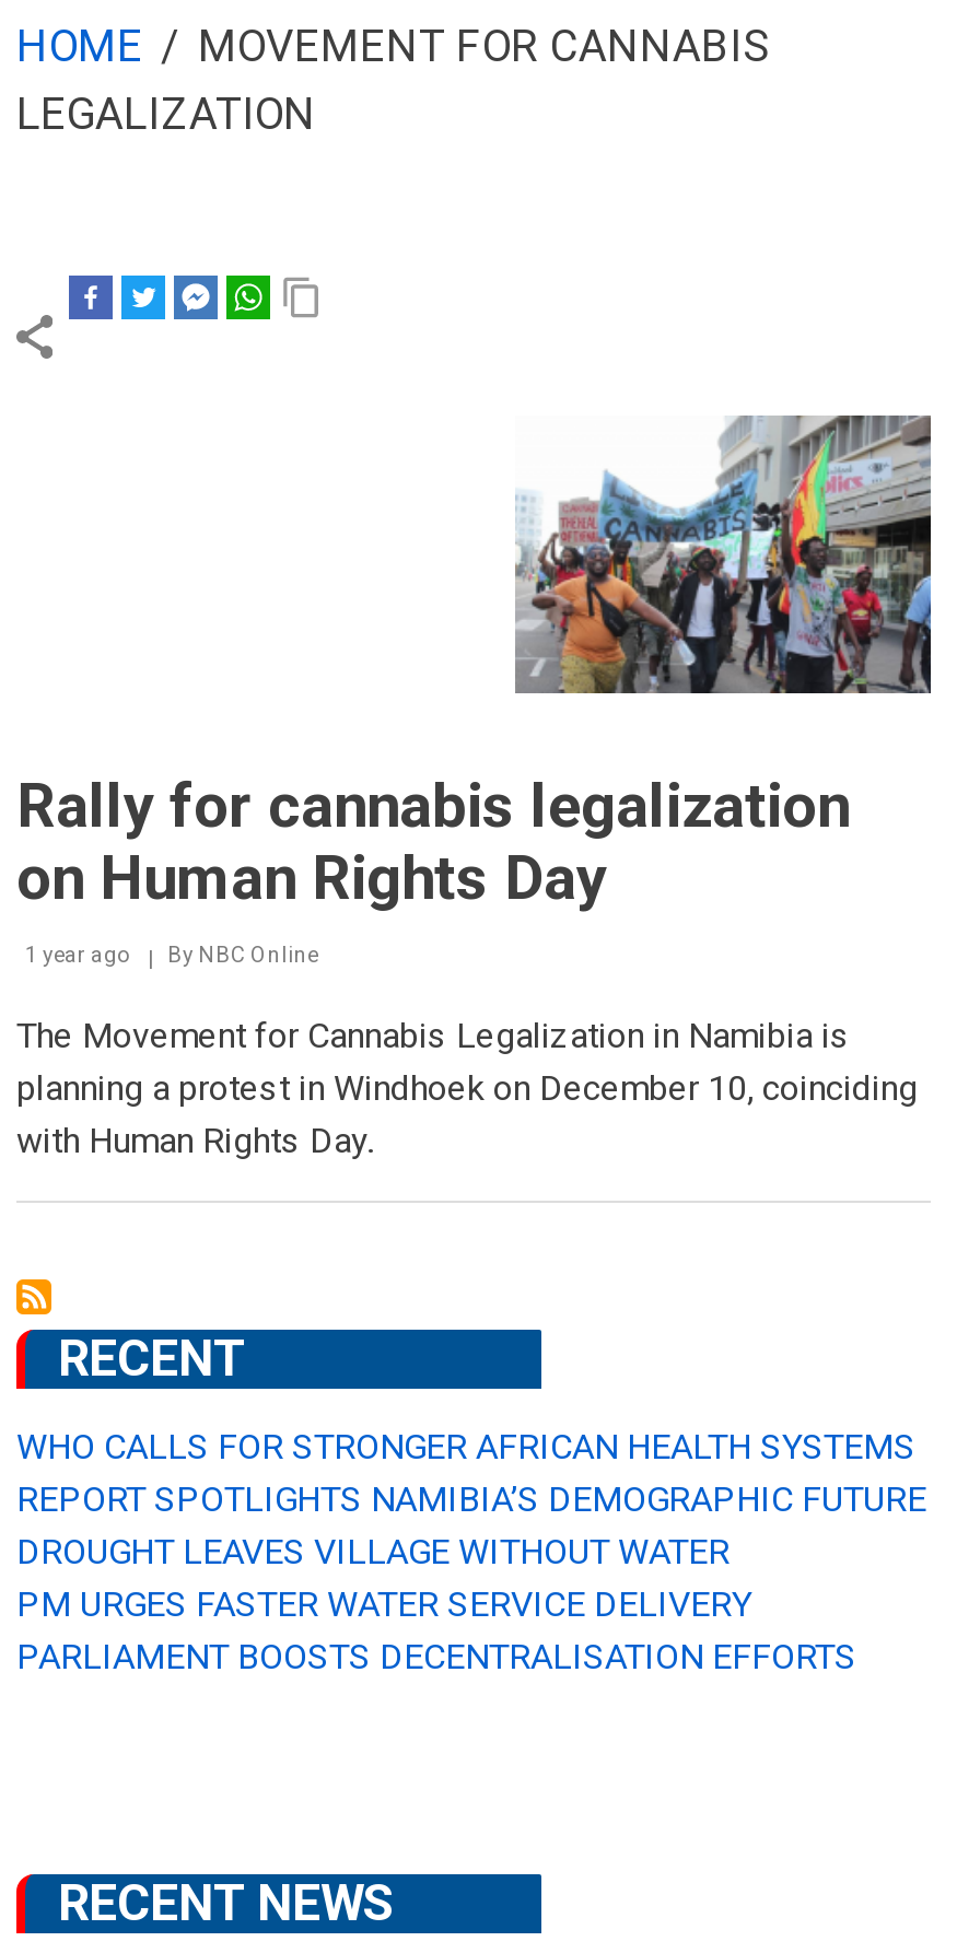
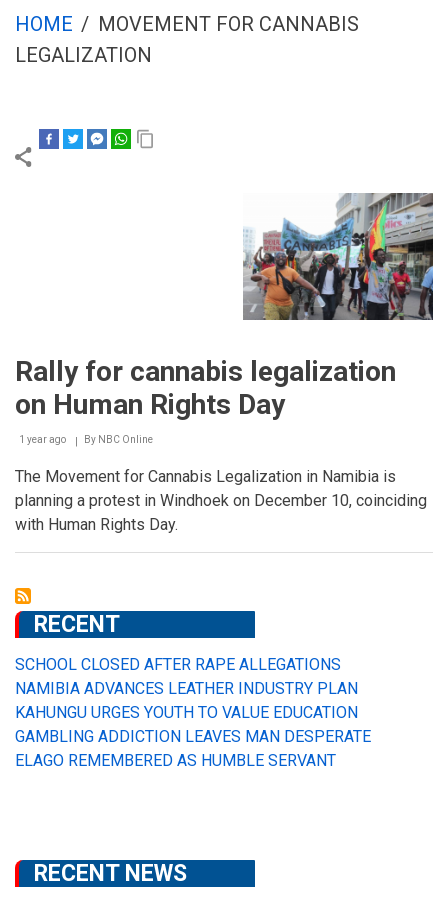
[16,1425,926,1677] WHO CALLS FOR STRONGER AFRICAN HEALTH SYSTEMS | REPORT SPOTLIGHTS NAMIBIA’S DEMOGRAPHIC FUTURE | DROUGHT LEAVES VILLAGE WITHOUT WATER | PM URGES FASTER WATER SERVICE DELIVERY | PARLIAMENT BOOSTS DECENTRALISATION EFFORTS -> [15,655,371,770] SCHOOL CLOSED AFTER RAPE ALLEGATIONS | NAMIBIA ADVANCES LEATHER INDUSTRY PLAN | KAHUNGU URGES YOUTH TO VALUE EDUCATION | GAMBLING ADDICTION LEAVES MAN DESPERATE | ELAGO REMEMBERED AS HUMBLE SERVANT

